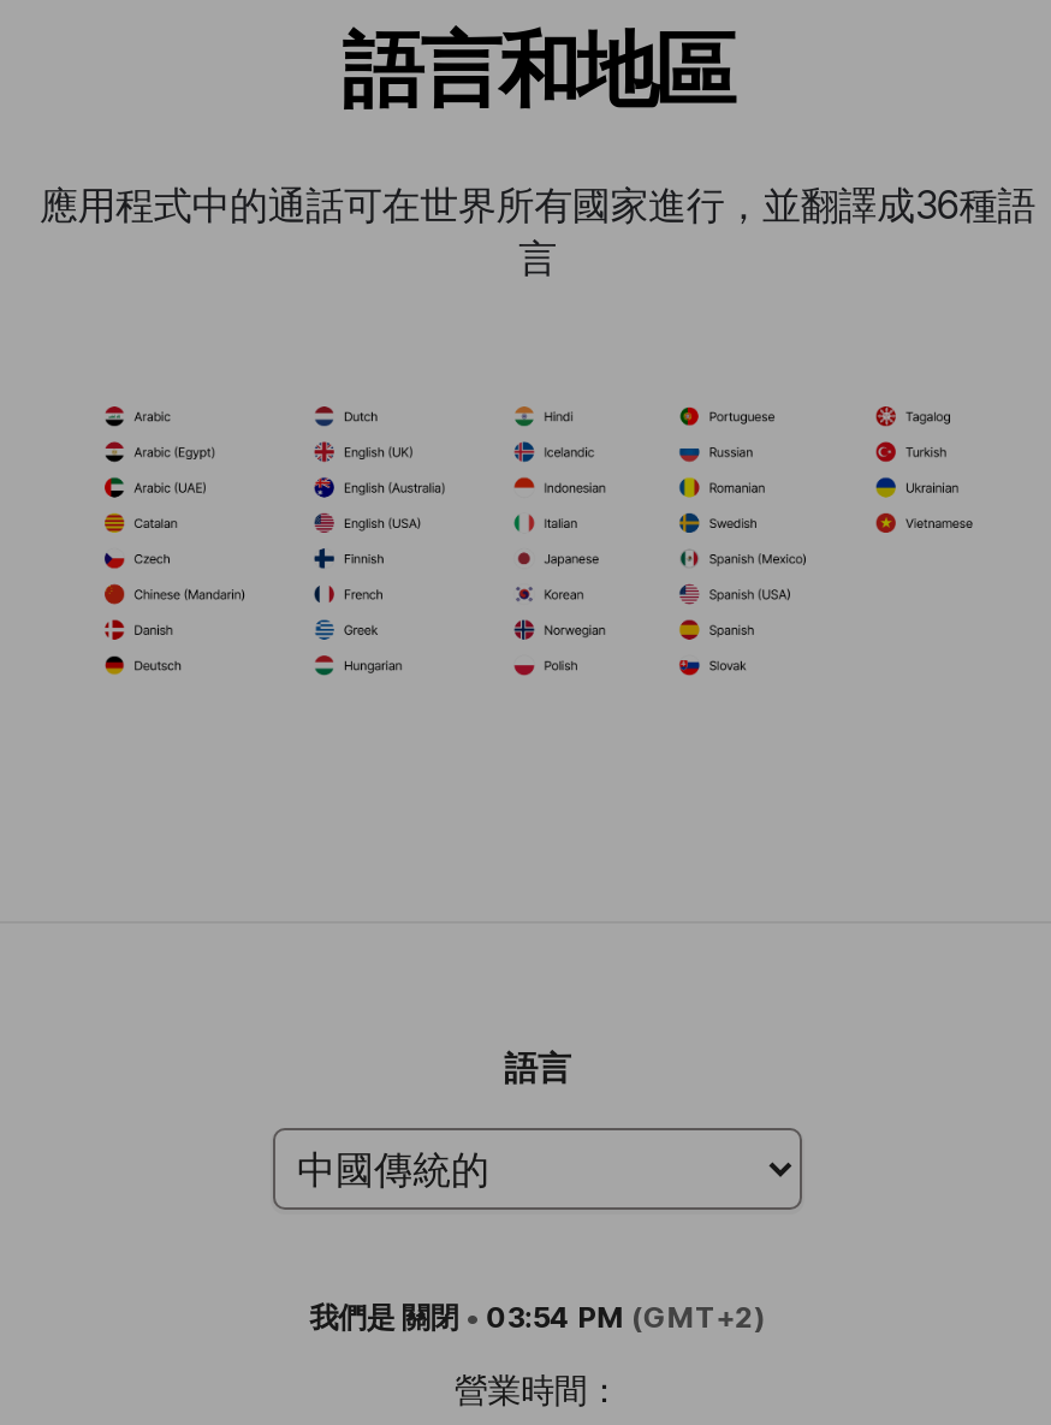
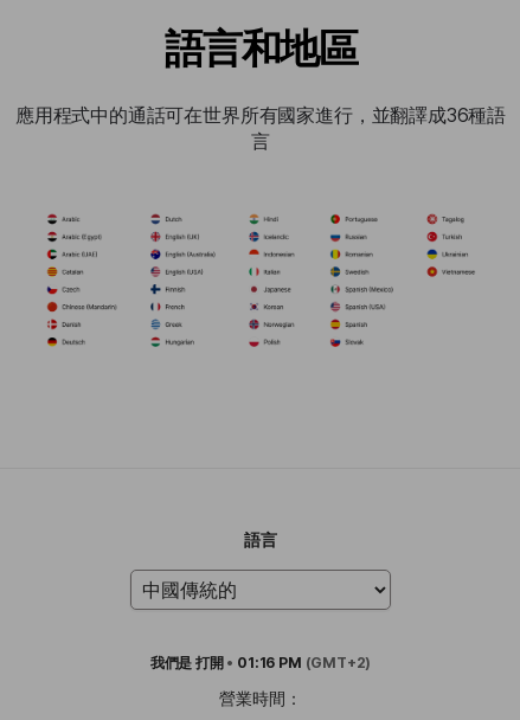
[310,1300,766,1336] 我們是關閉 • 03:54 PM (GMT+2) -> [150,654,371,672] 我們是打開 • 01:16 PM (GMT+2)

